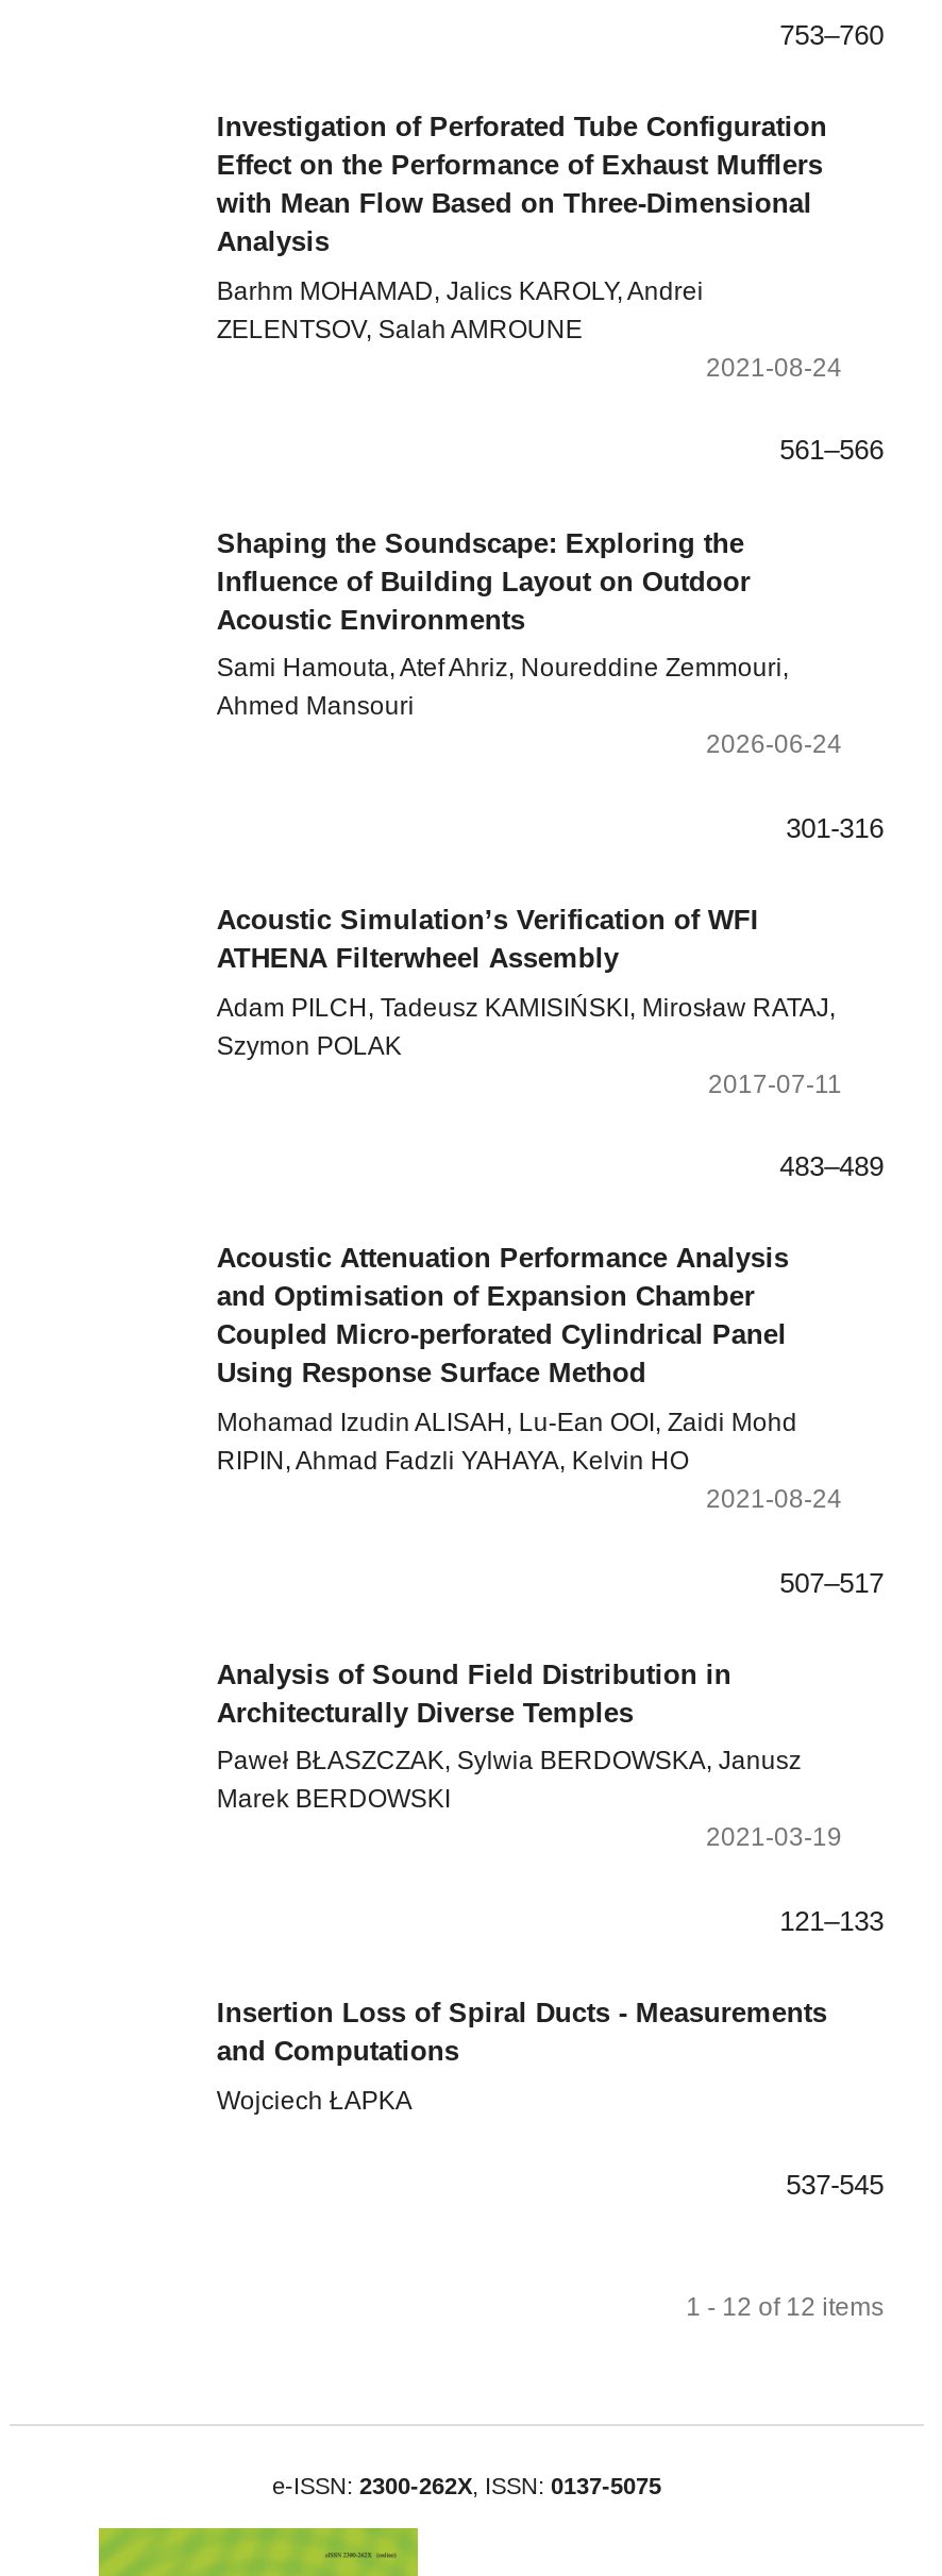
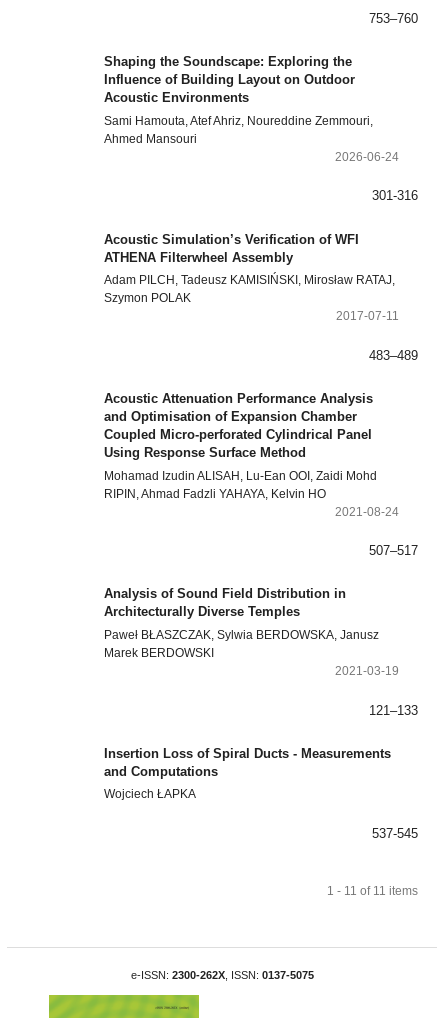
[216,111,884,466] Investigation of Perforated Tube Configuration | Effect on the Performance of Exhaust Mufflers | with Mean Flow Based on Three-Dimensional | Analysis | Barhm MOHAMAD, Jalics KAROLY, Andrei | ZELENTSOV, Salah AMROUNE | 2021-08-24 | 561–566 -> none
[686,2291,884,2321] 1 - 12 of 12 items -> [327,884,418,898] 1 - 11 of 11 items

